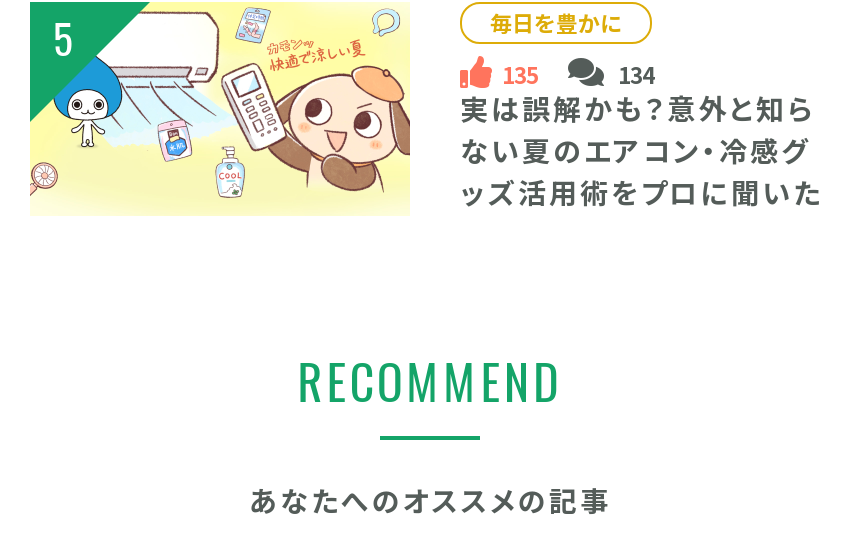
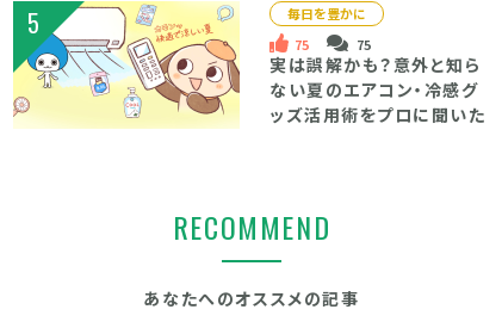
[502,58,538,90] 135 -> [295,35,309,54] 75
[618,58,654,90] 134 -> [357,35,371,54] 75

